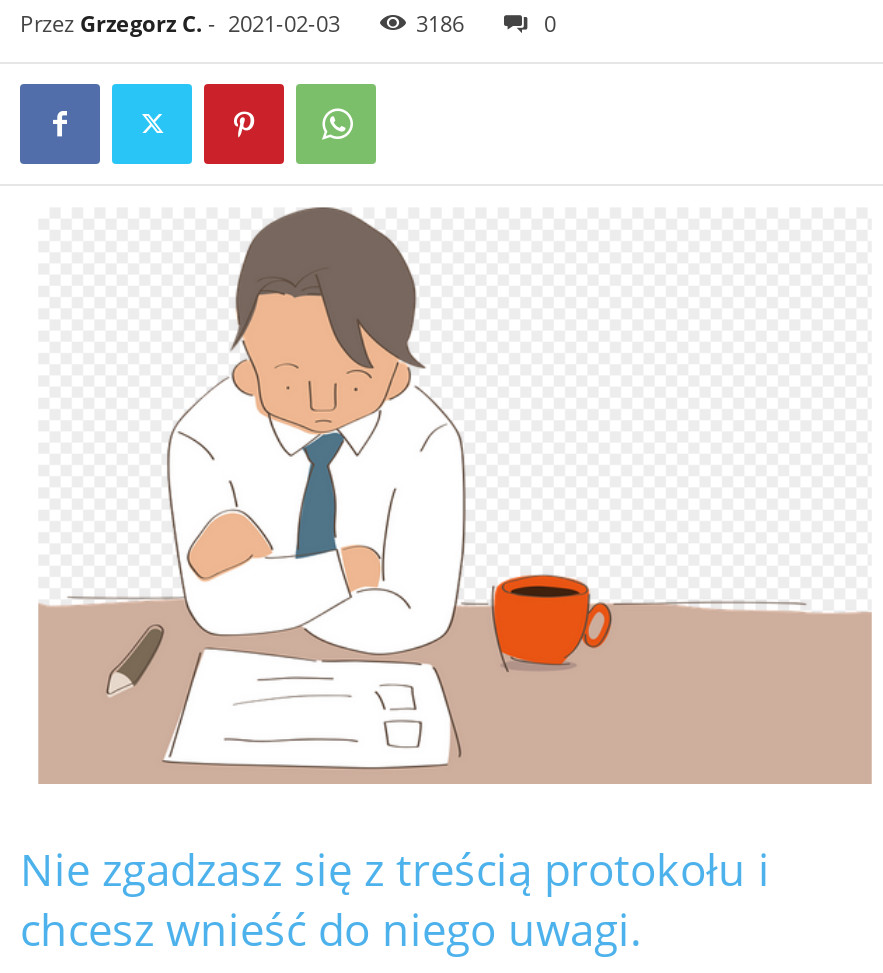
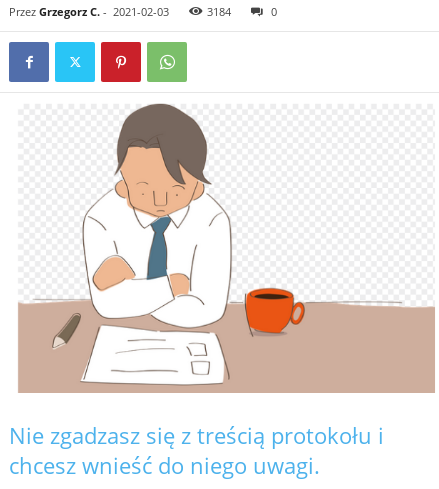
[416,8,464,38] 3186 -> [207,4,231,19] 3184

